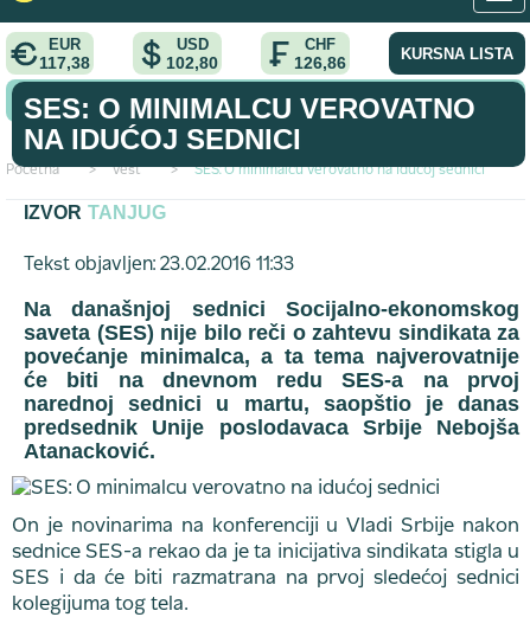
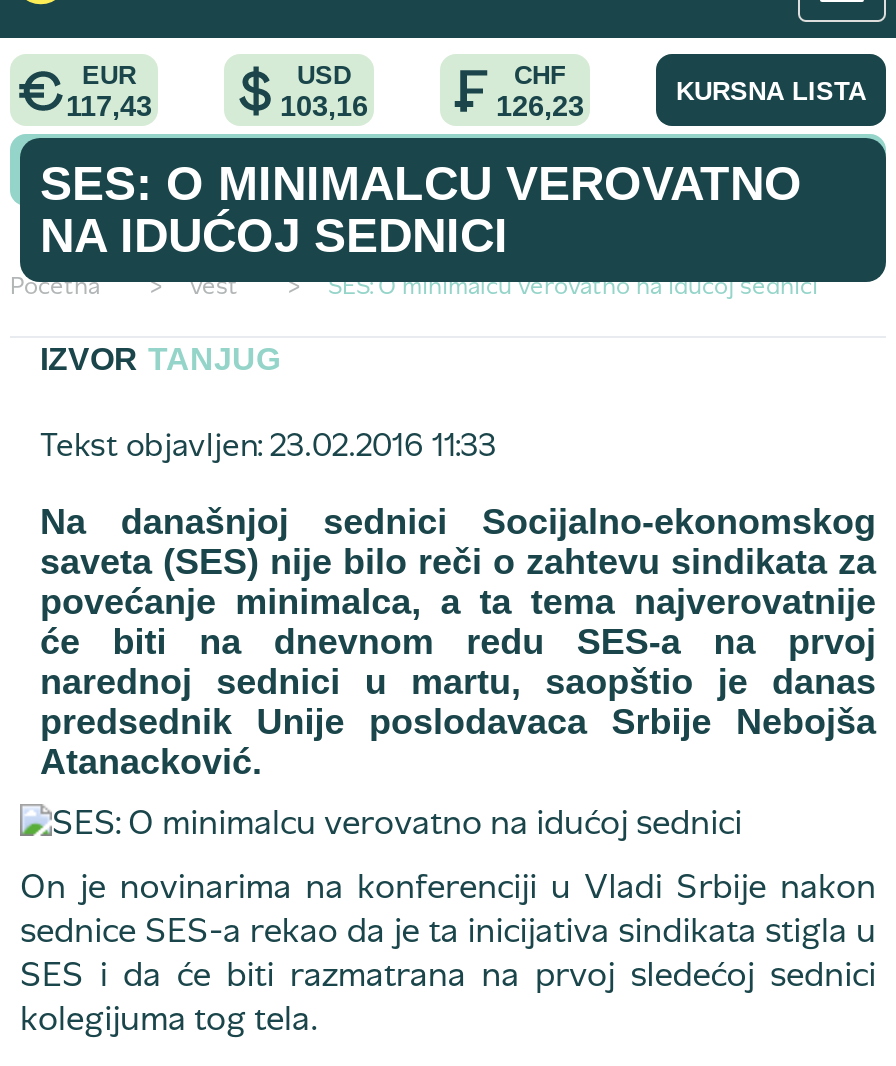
[39,53,90,72] 117,38 -> [66,89,152,121] 117,43
[166,53,218,72] 102,80 -> [280,89,368,121] 103,16
[294,53,346,72] 126,86 -> [496,89,584,121] 126,23

